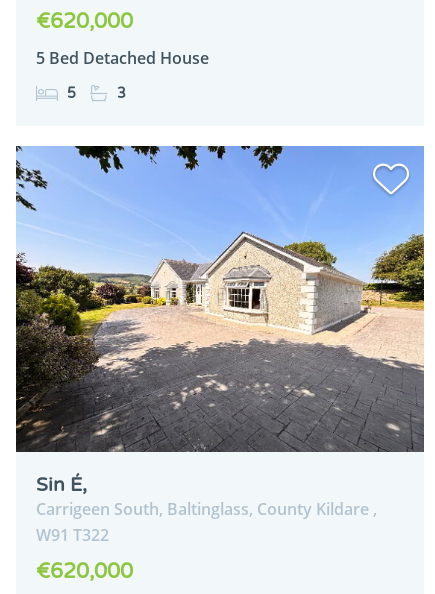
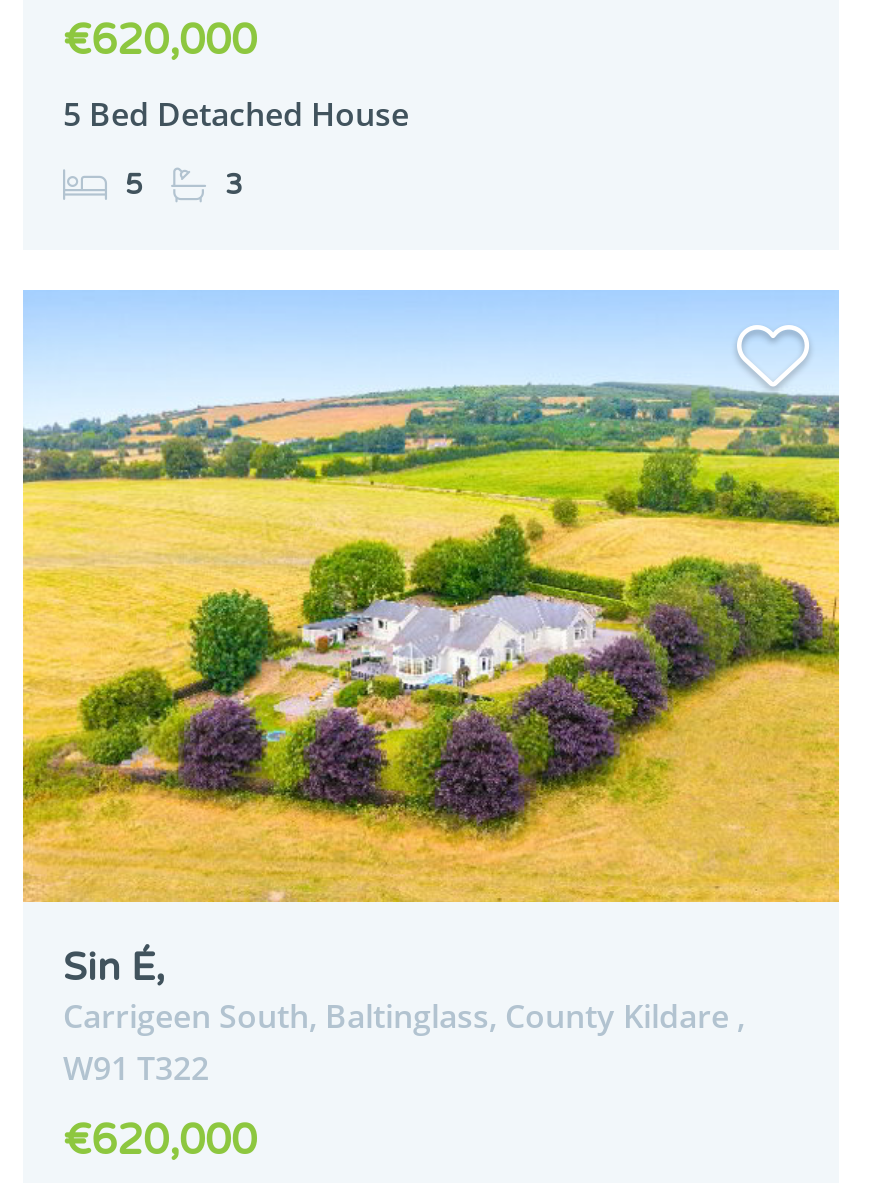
[15,145,425,453] [image] -> [21,290,841,904] [image]

